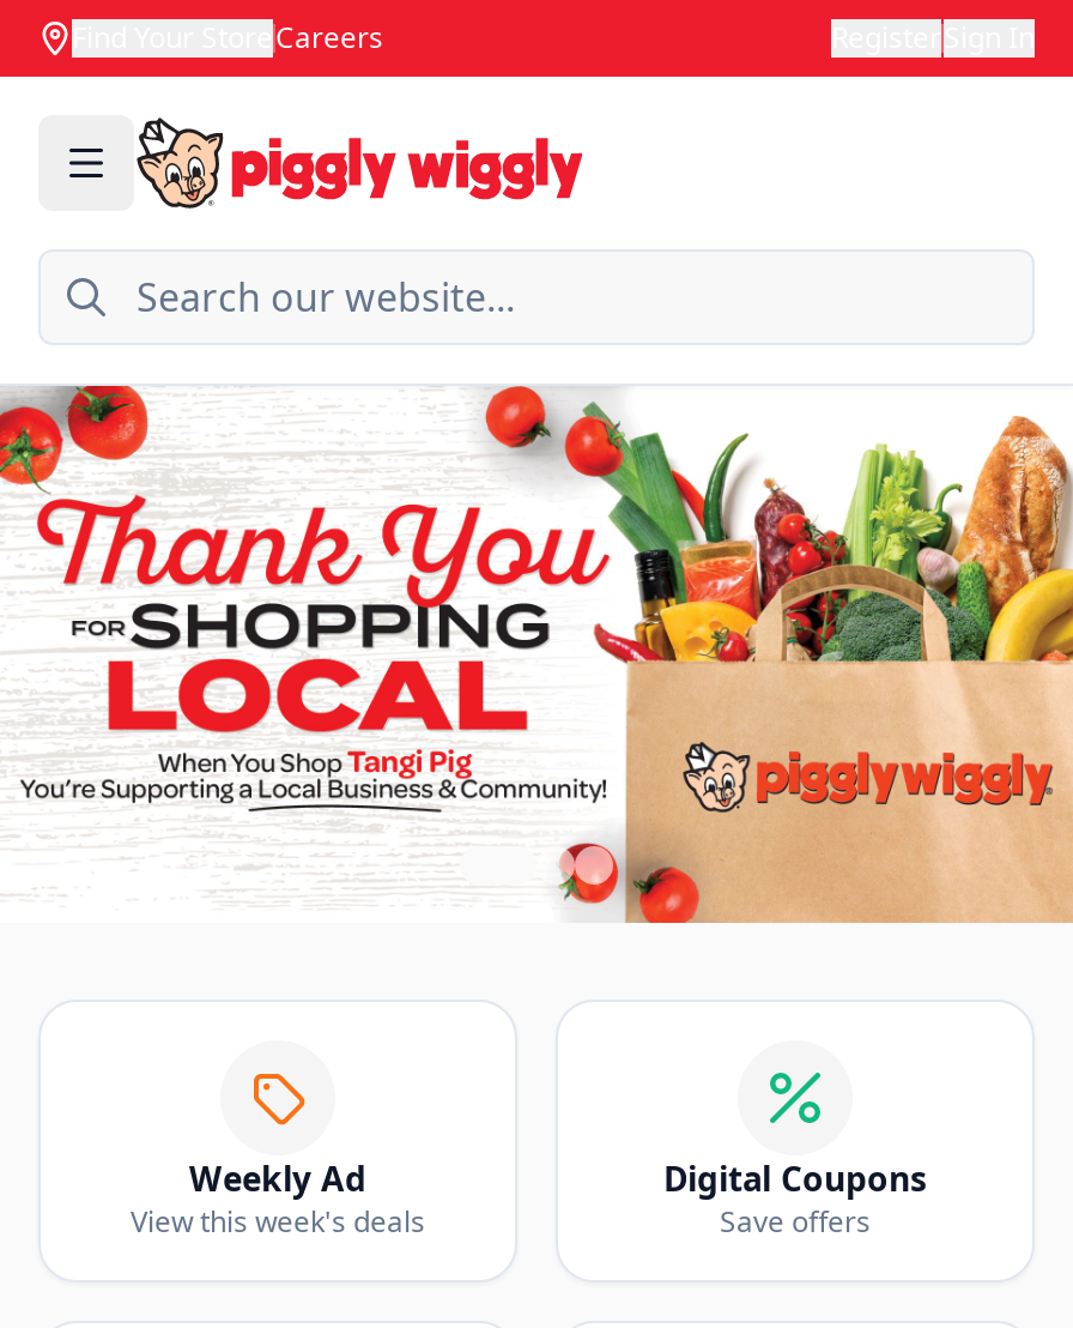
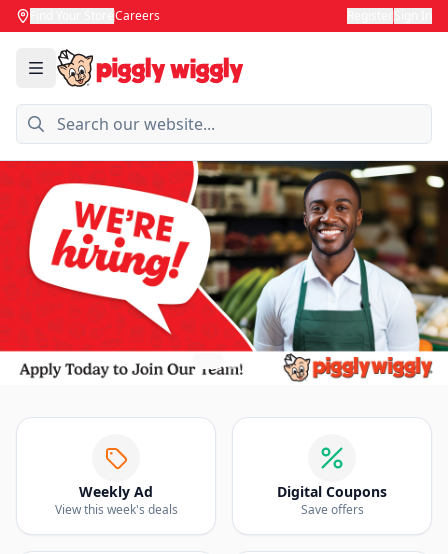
[7,384,1066,925] [image] -> [3,160,445,385] [image]

